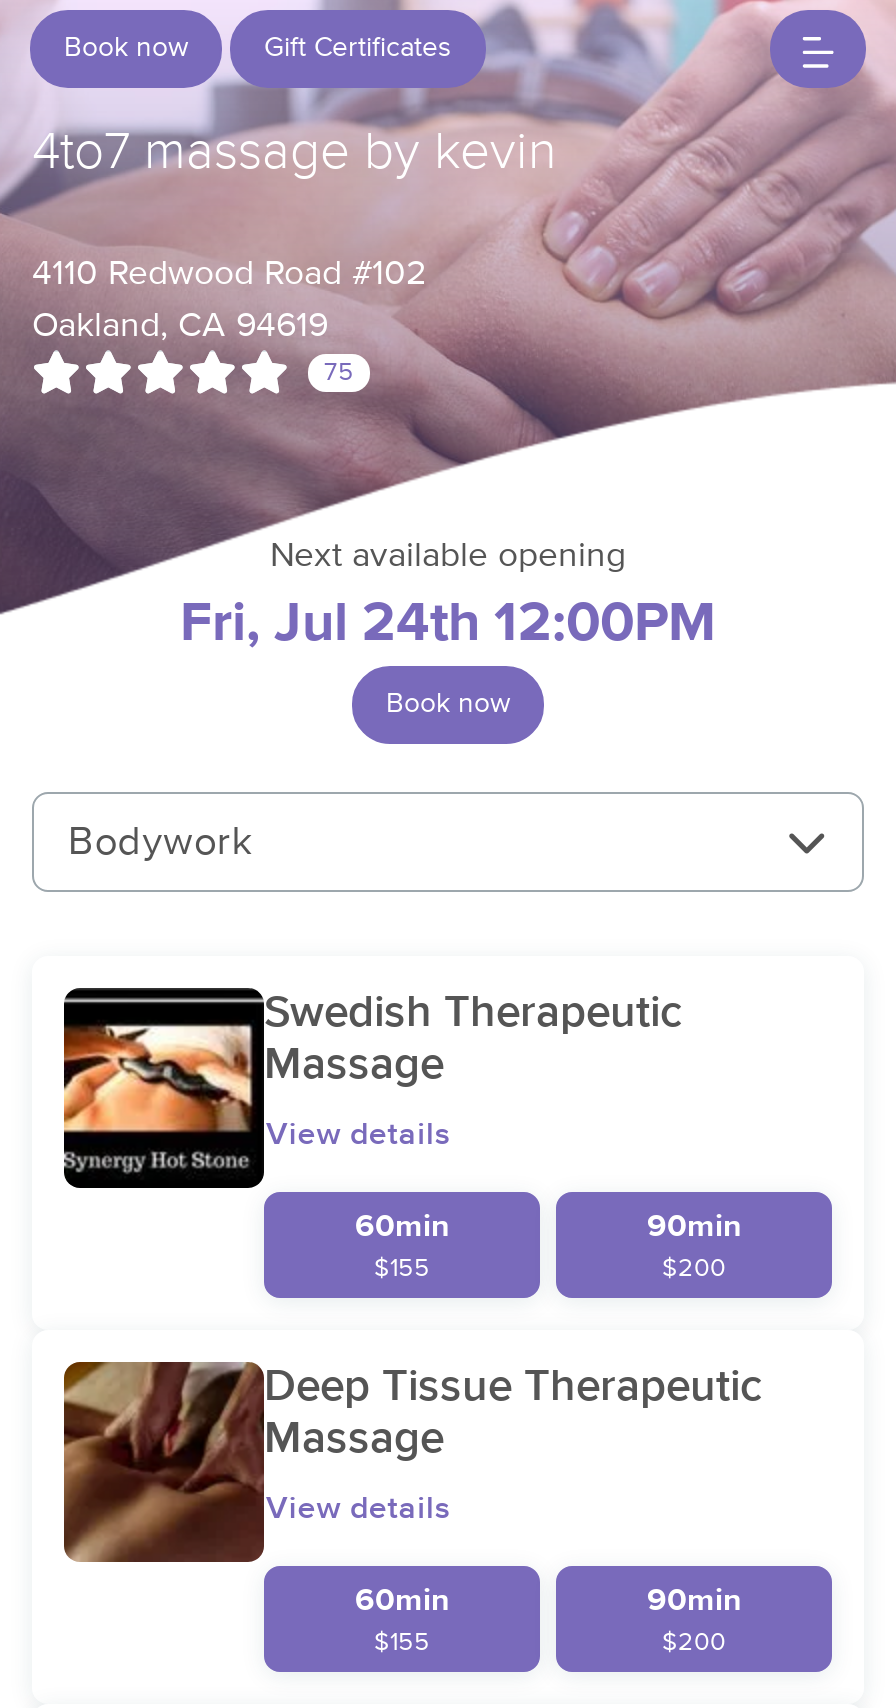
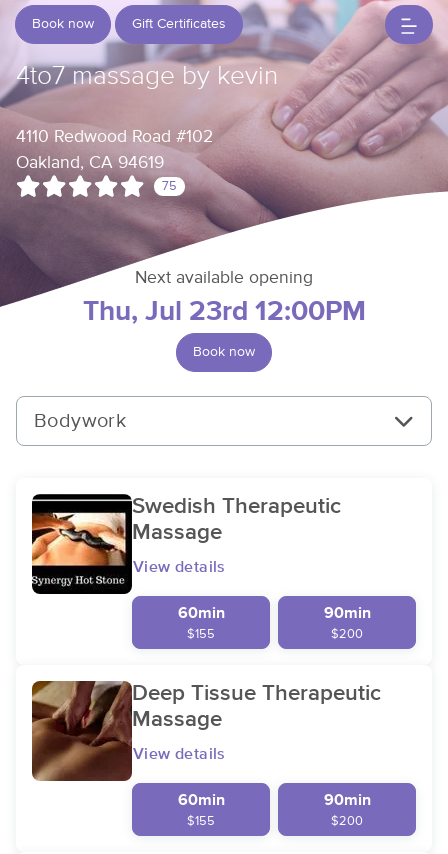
[180,596,716,652] Fri, Jul 24th 12:00PM -> [82,298,365,326] Thu, Jul 23rd 12:00PM

